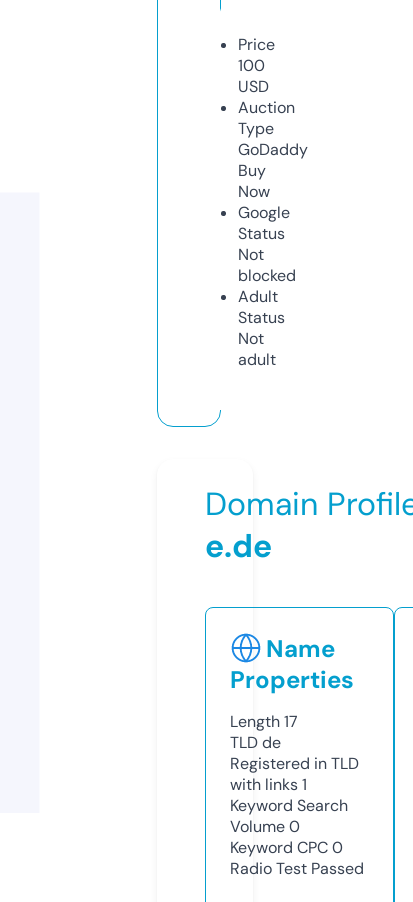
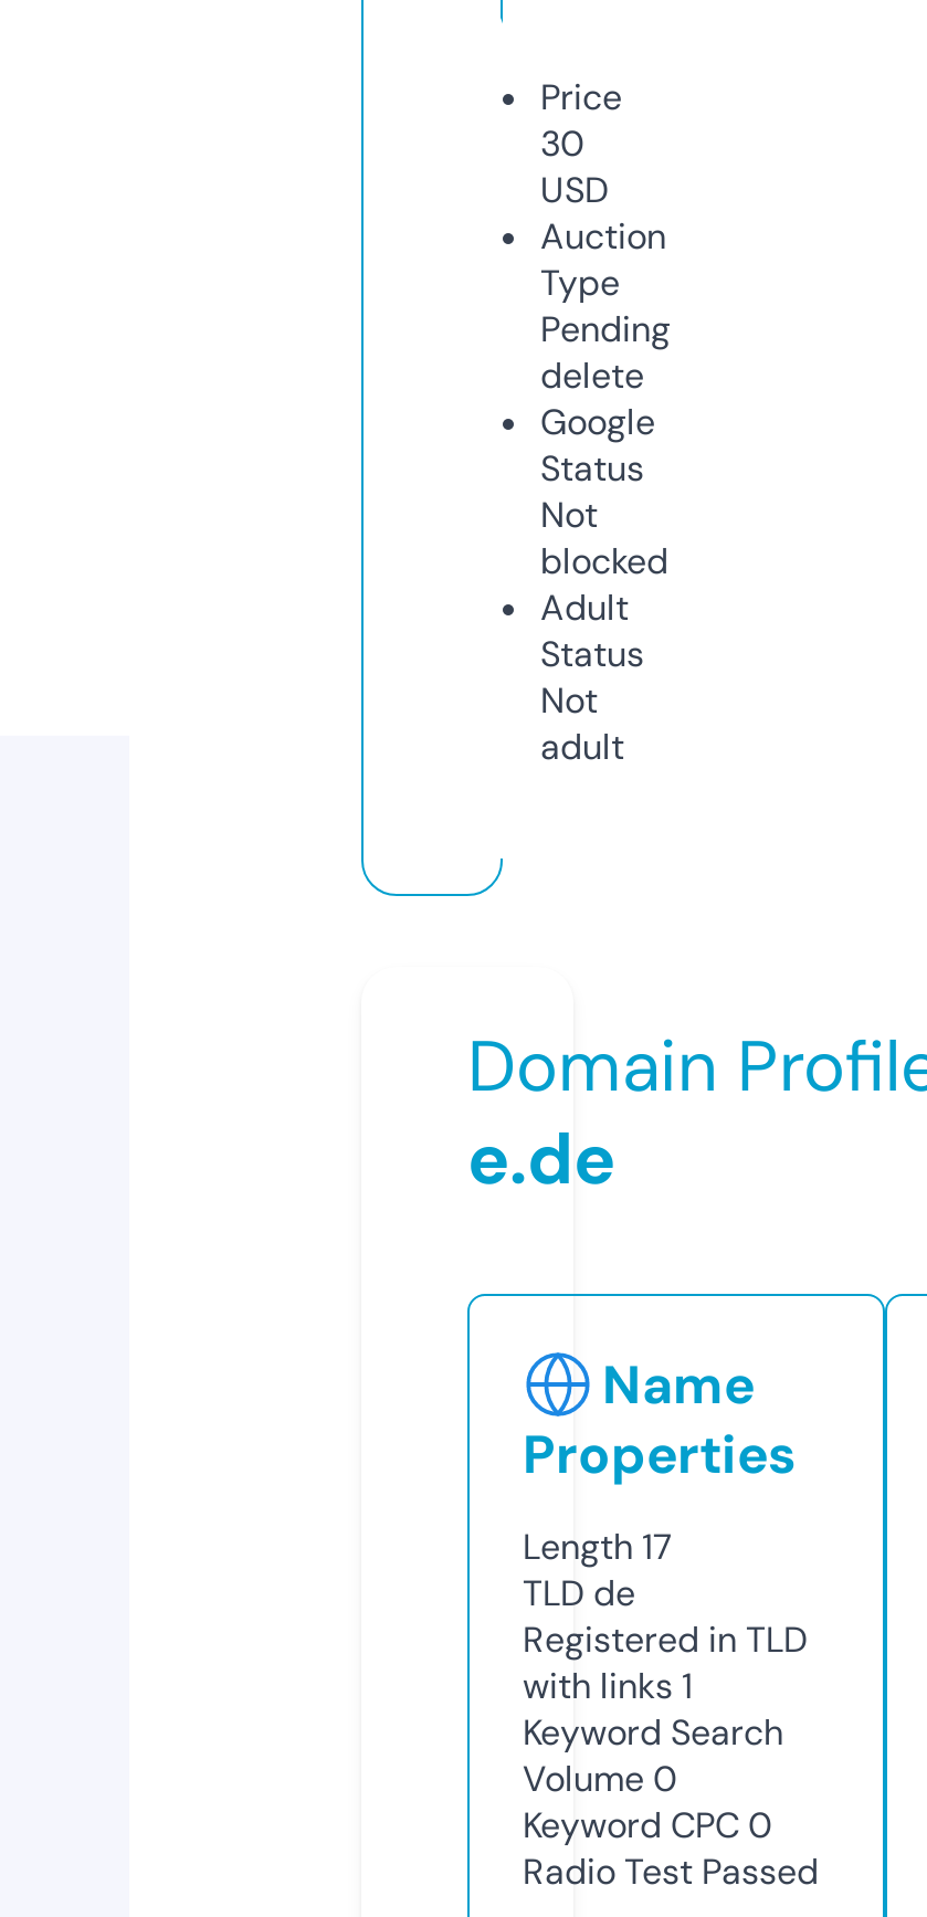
[238,55,265,76] 100 -> [540,120,584,166] 30
[238,139,308,202] GoDaddy | Buy | Now -> [540,306,671,398] Pending | delete

